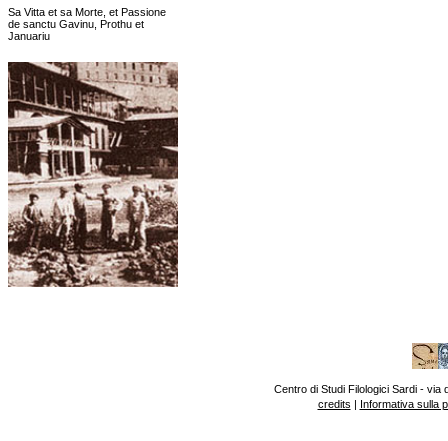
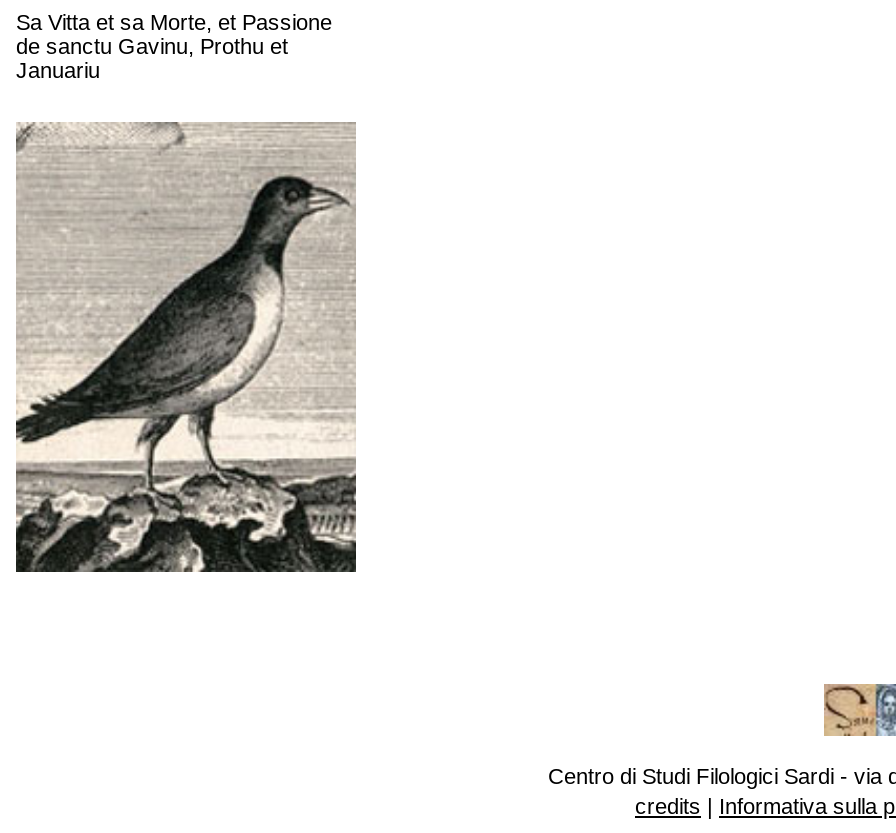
[7,61,179,288] [image] -> [14,122,358,574] [image]

